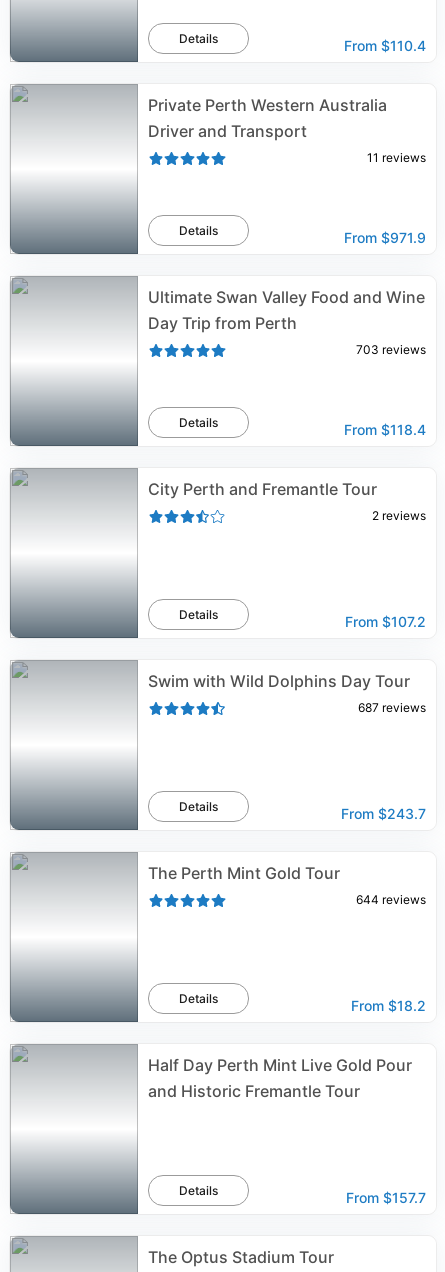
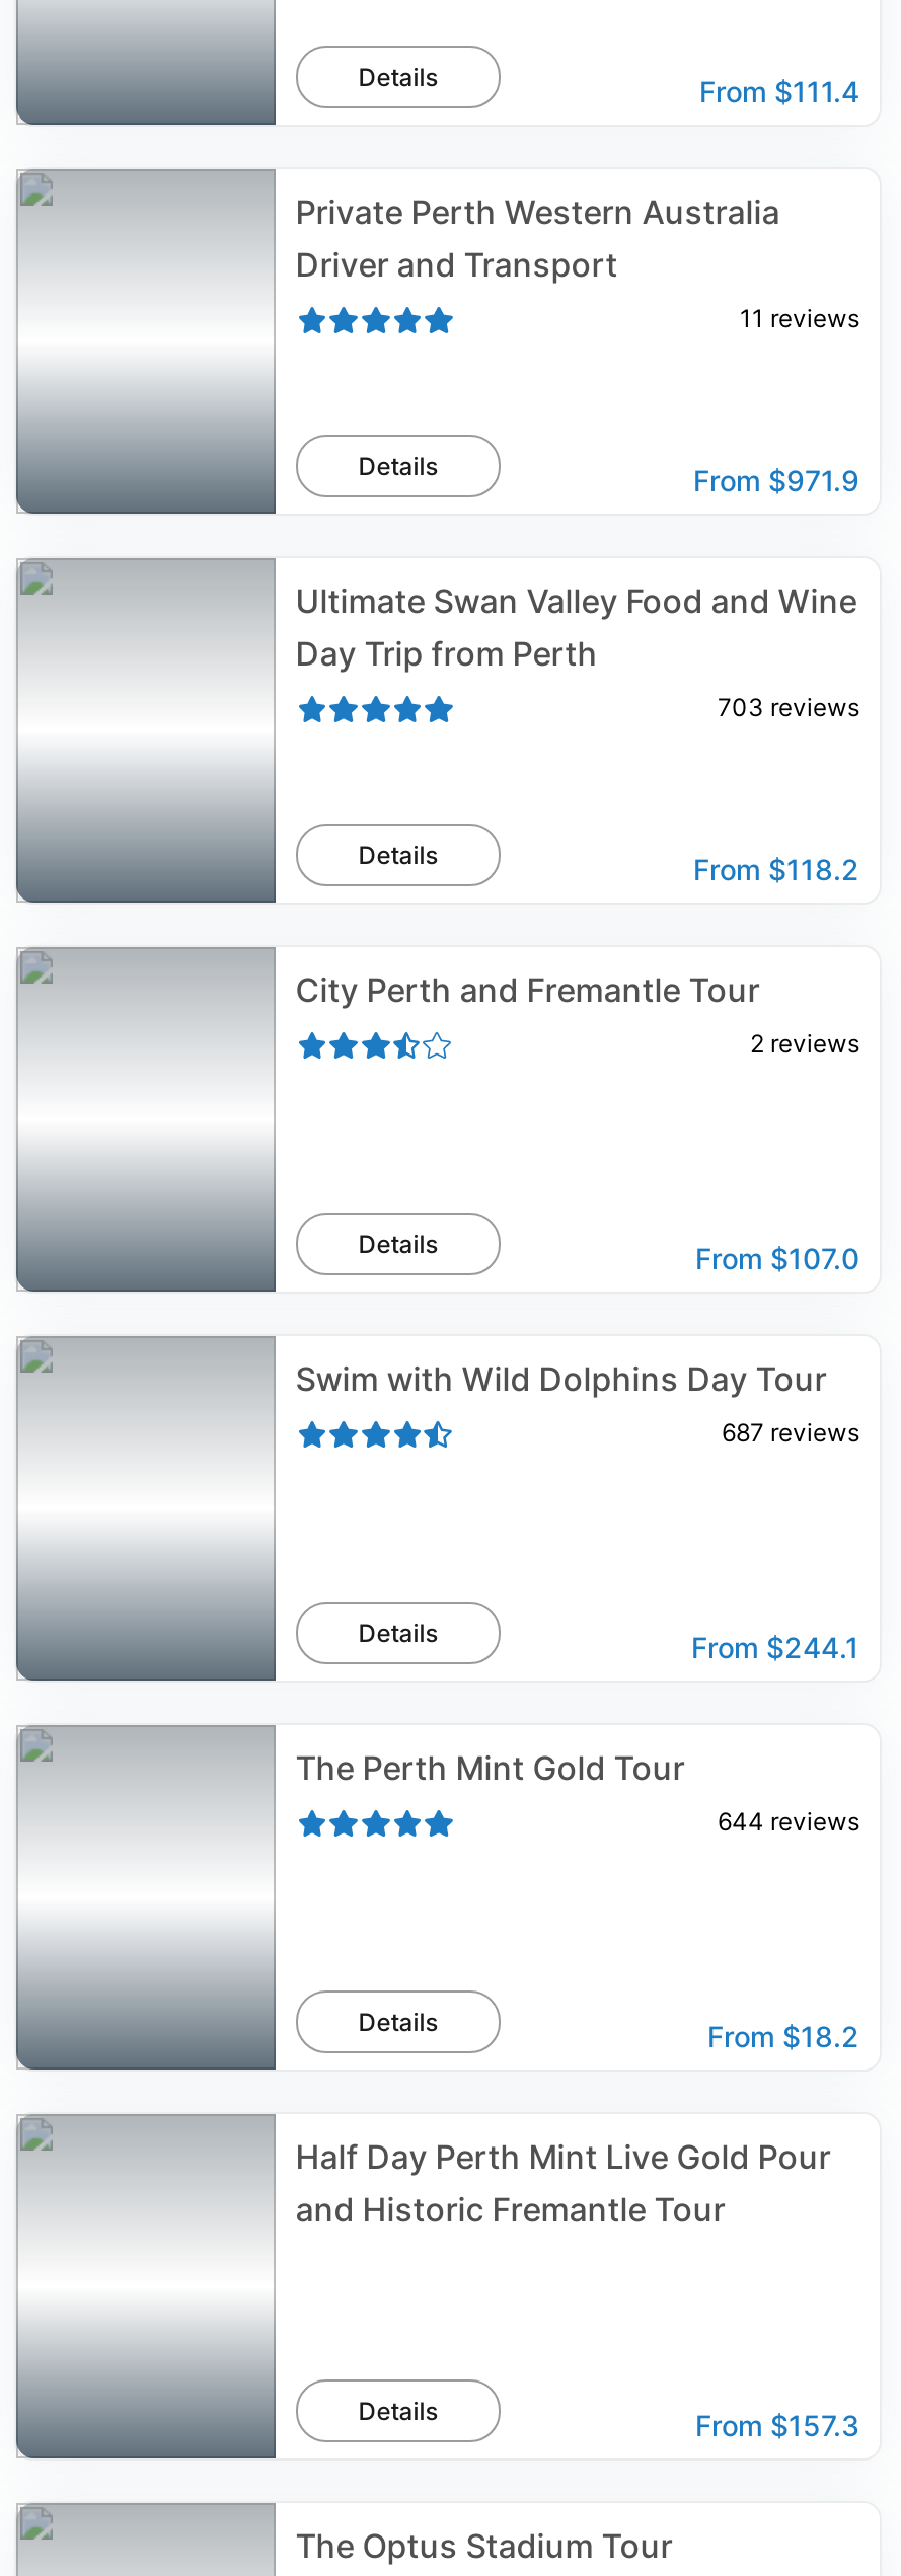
[344,37,426,54] From $110.4 -> [699,74,859,108] From $111.4
[344,421,426,438] From $118.4 -> [693,852,859,886] From $118.2
[345,613,426,630] From $107.2 -> [695,1241,859,1275] From $107.0
[341,805,426,822] From $243.7 -> [691,1630,859,1664] From $244.1
[346,1189,426,1206] From $157.7 -> [695,2408,859,2442] From $157.3

